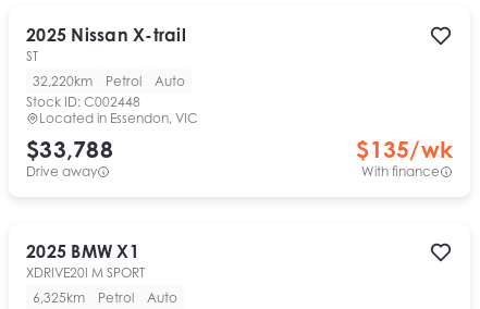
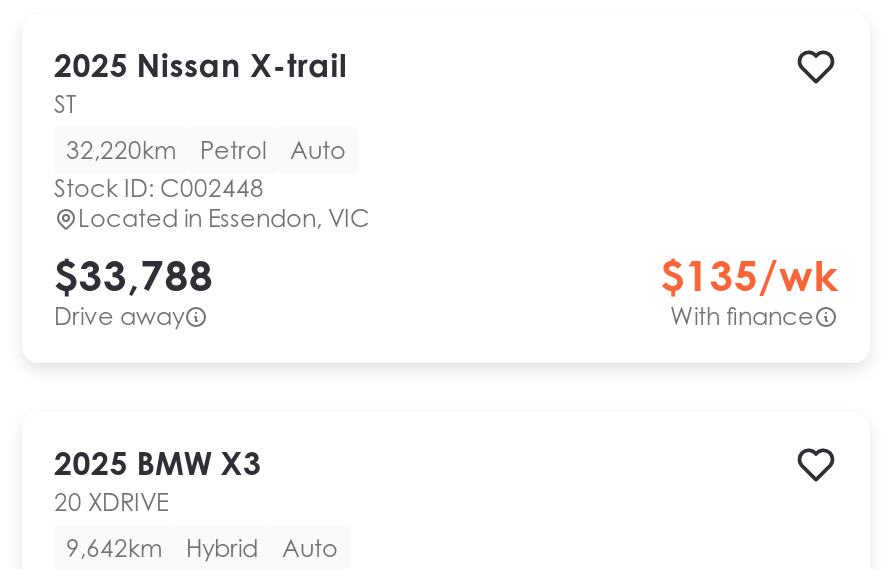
[26,240,145,281] 2025 BMW X1 | XDRIVE20I M SPORT -> [54,443,262,517] 2025 BMW X3 | 20 XDRIVE
[33,289,134,306] 6,325km | Petrol -> [66,533,258,563] 9,642km | Hybrid

